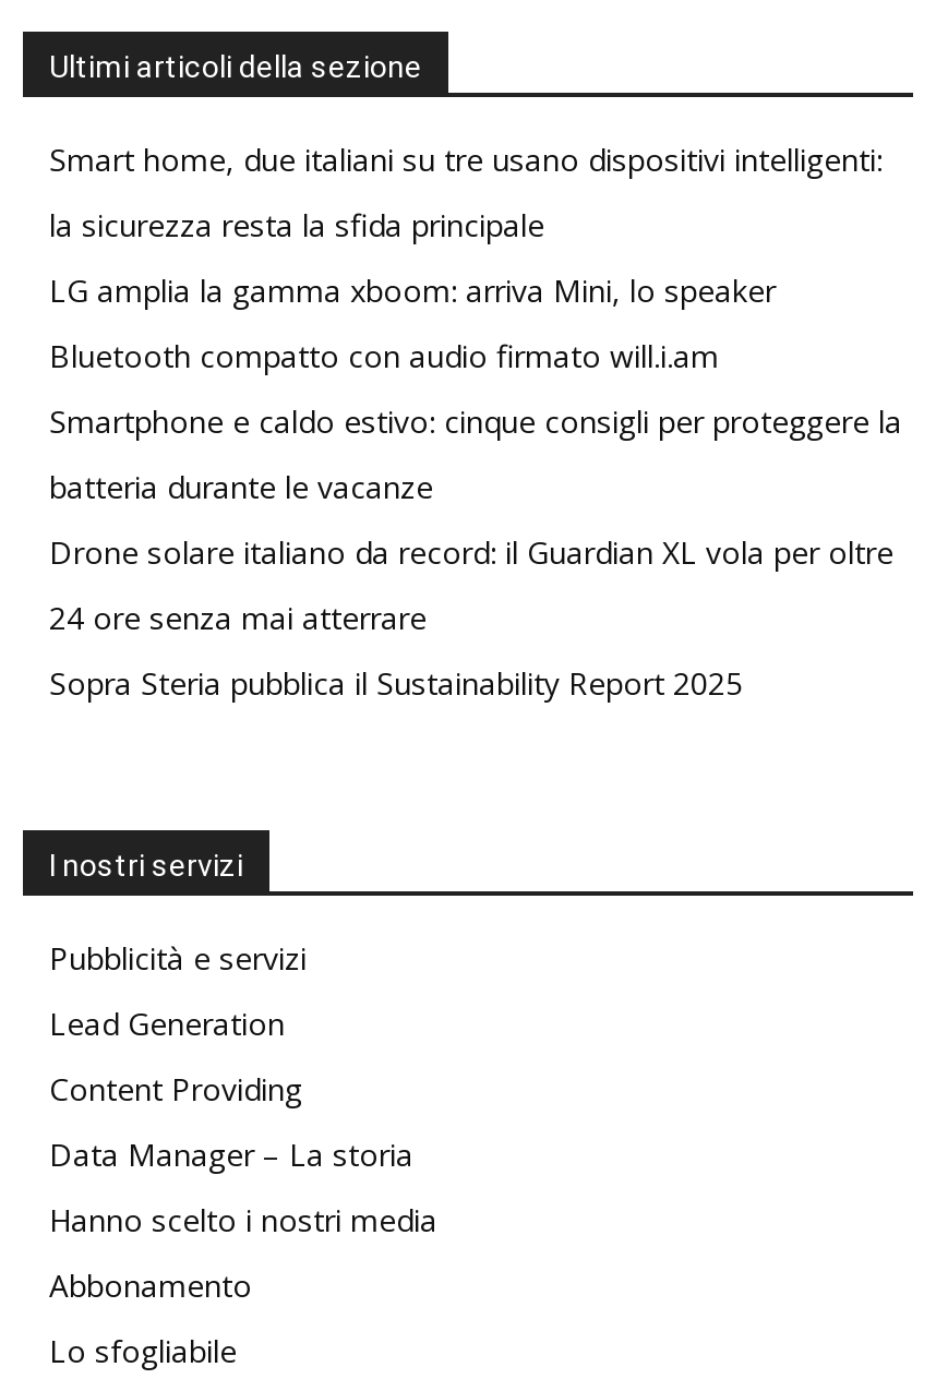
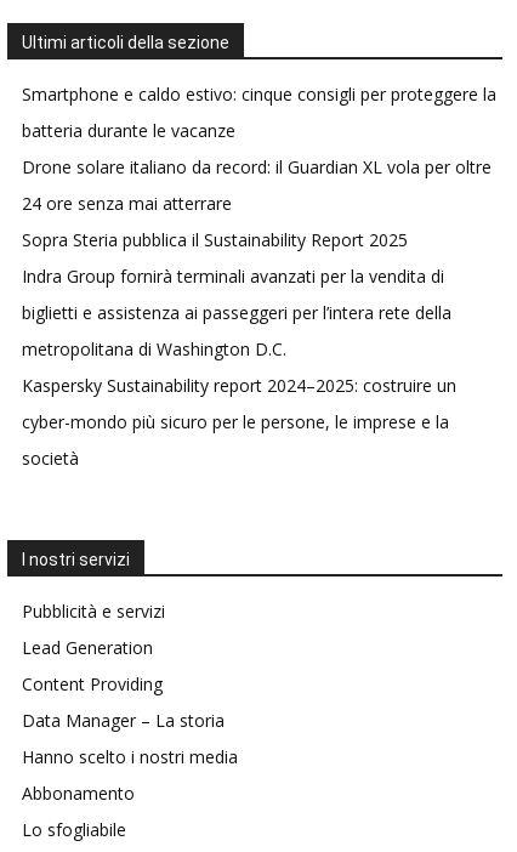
[49,140,883,377] Smart home, due italiani su tre usano dispositivi intelligenti: | la sicurezza resta la sfida principale | LG amplia la gamma xboom: arriva Mini, lo speaker | Bluetooth compatto con audio firmato will.i.am -> none
moved [49,401,902,705] -> [22,83,496,252]: Smartphone e caldo estivo: cinque consigli per proteggere la | batteria durante le vacanze | Drone solare italiano da record: il Guardian XL vola per oltre | 24 ore senza mai atterrare | Sopra Steria pubblica il Sustainability Report 2025
none -> [22,265,456,470] Indra Group fornirà terminali avanzati per la vendita di | biglietti e assistenza ai passeggeri per l’intera rete della | metropolitana di Washington D.C. | Kaspersky Sustainability report 2024–2025: costruire un | cyber-mondo più sicuro per le persone, le imprese e la | società

